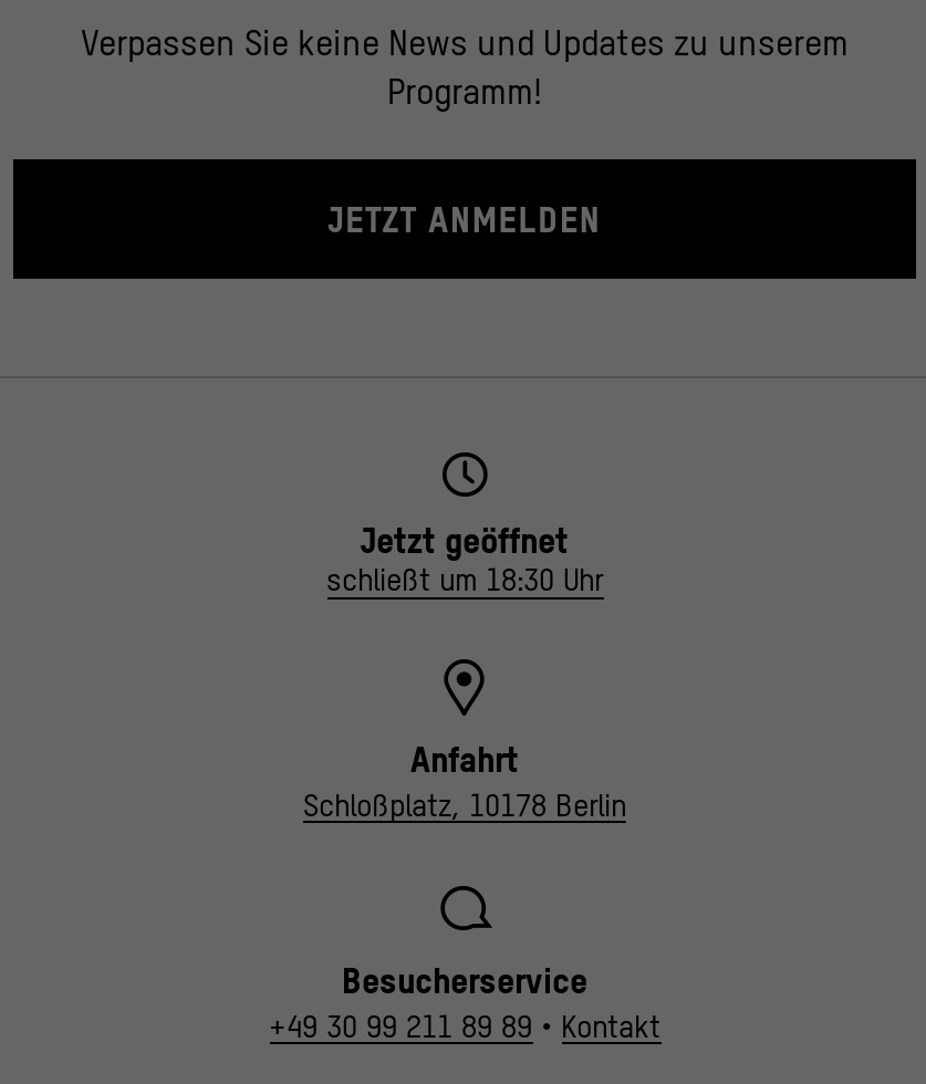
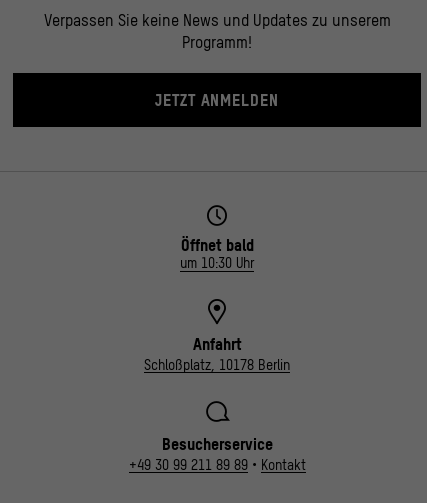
[326,519,603,596] Jetzt geöffnet | schließt um 18:30 Uhr -> [180,236,254,271] Öffnet bald | um 10:30 Uhr

